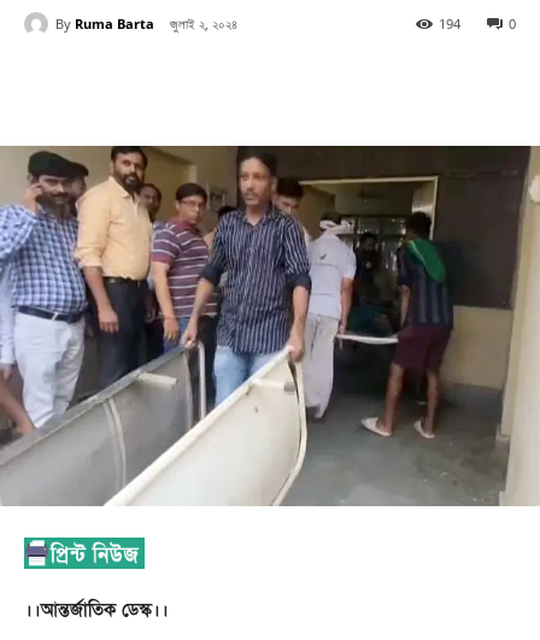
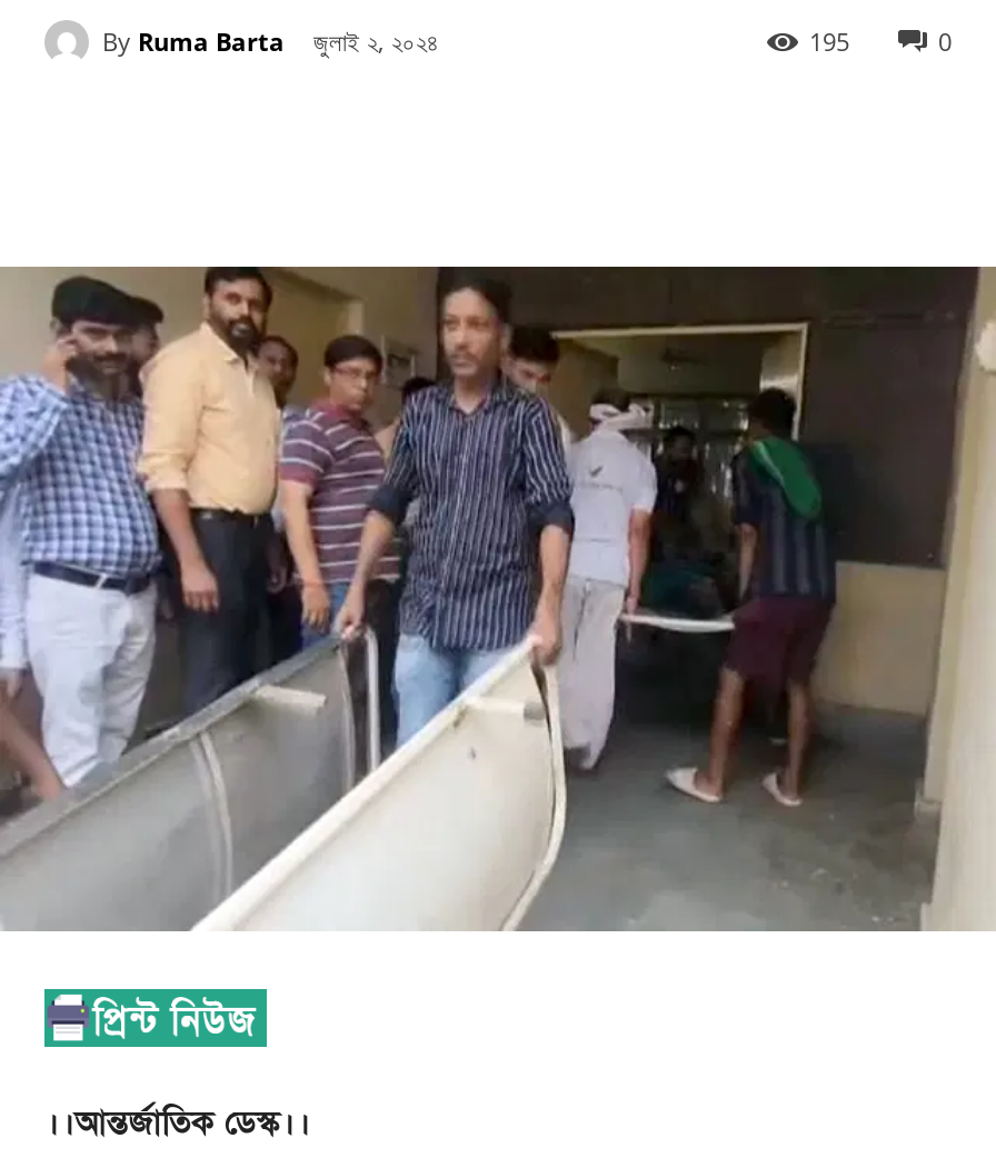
[439,15,460,33] 194 -> [809,25,849,58] 195

